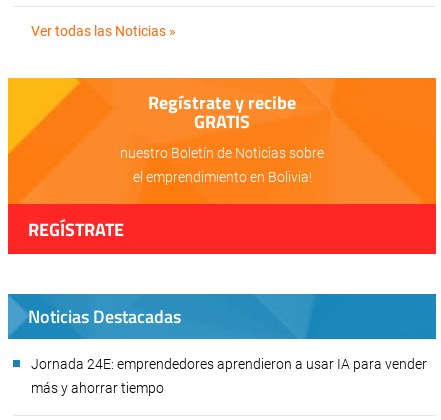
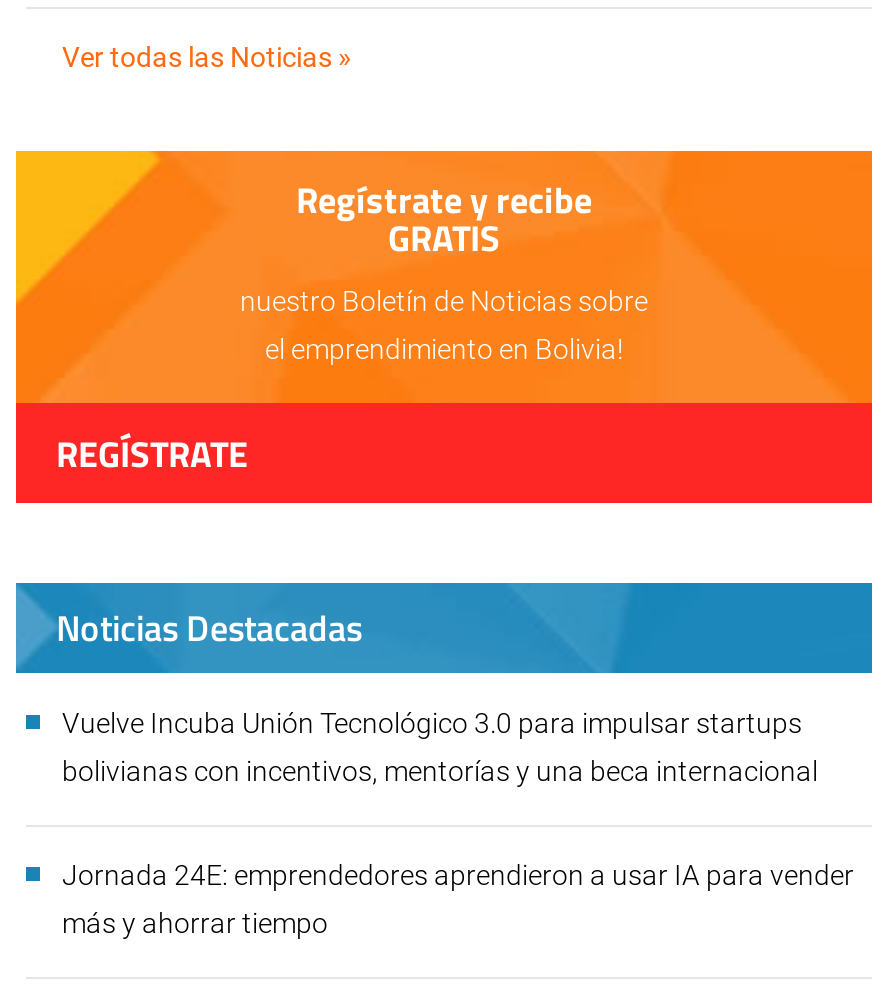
none -> [62,707,824,787] Vuelve Incuba Unión Tecnológico 3.0 para impulsar startups | bolivianas con incentivos, mentorías y una beca internacional

